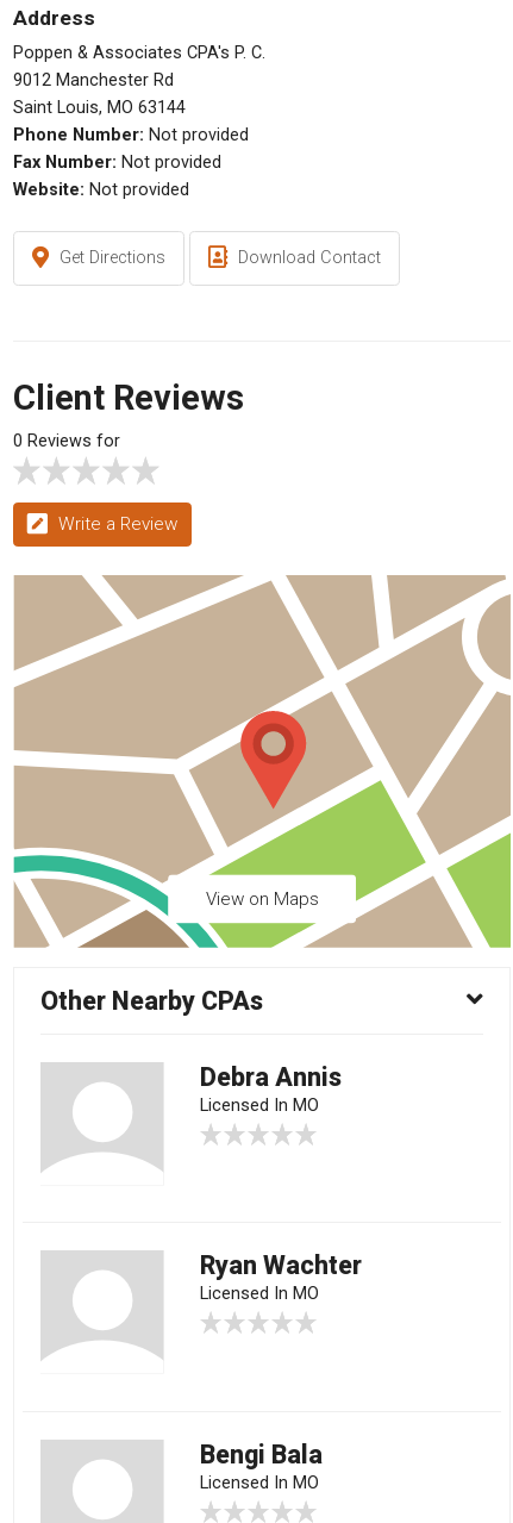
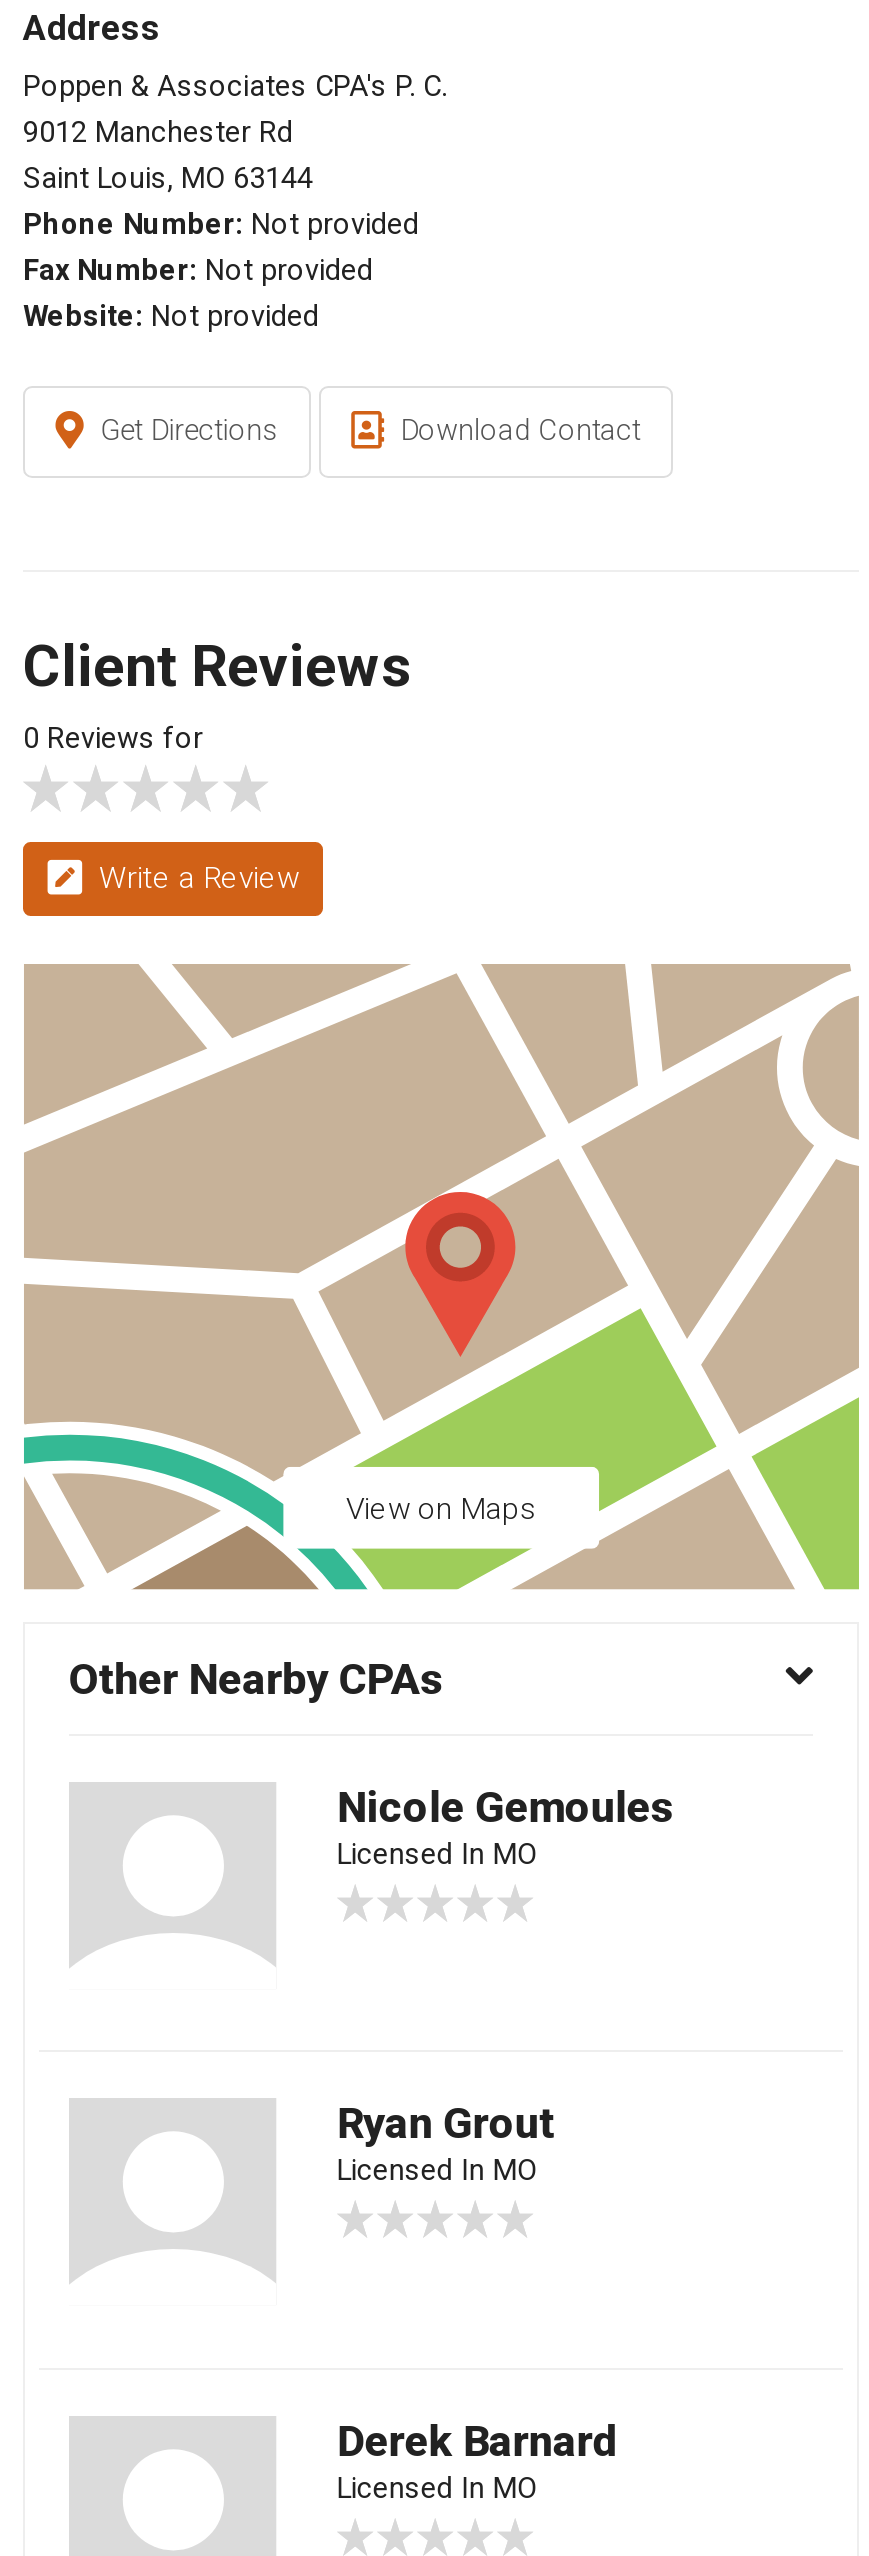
[200,1062,341,1092] Debra Annis -> [337,1782,673,1832] Nicole Gemoules
[200,1251,362,1280] Ryan Wachter -> [337,2098,555,2148] Ryan Grout
[200,1439,322,1469] Bengi Bala -> [337,2415,617,2465] Derek Barnard

